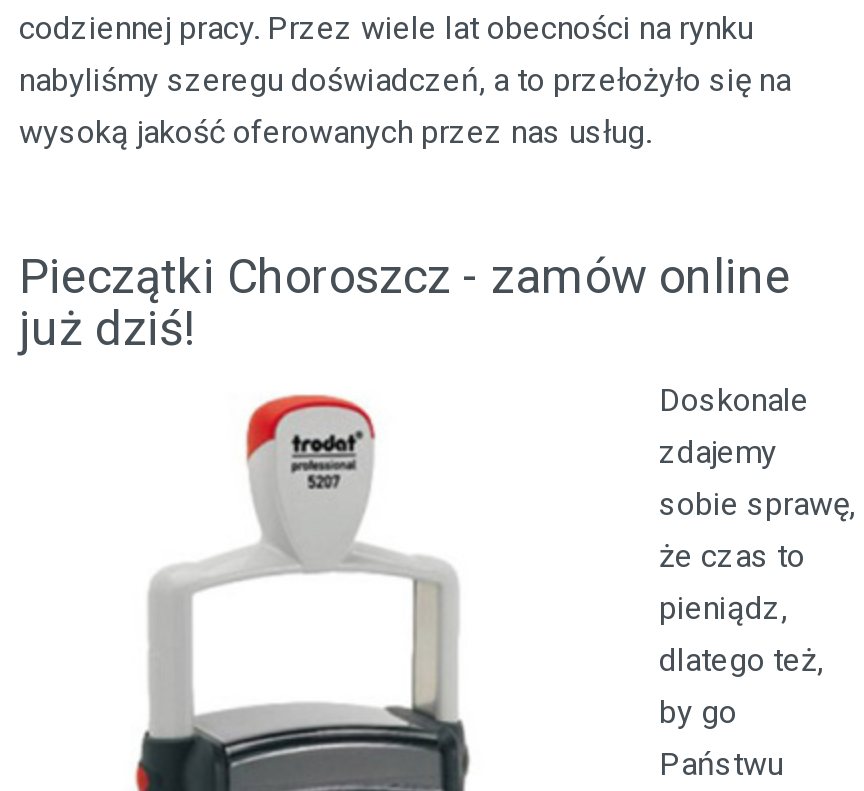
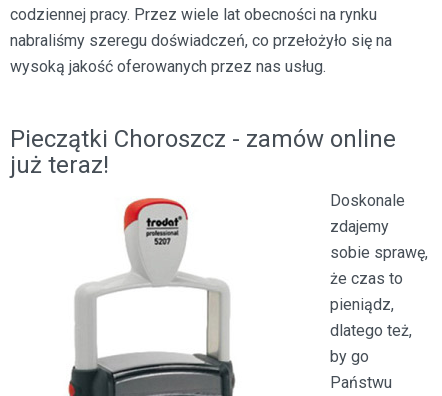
[19,61,791,99] nabyliśmy szeregu doświadczeń, a to przełożyło się na -> [10,31,392,50] nabraliśmy szeregu doświadczeń, co przełożyło się na
[19,301,195,357] już dziś! -> [10,151,109,179] już teraz!

